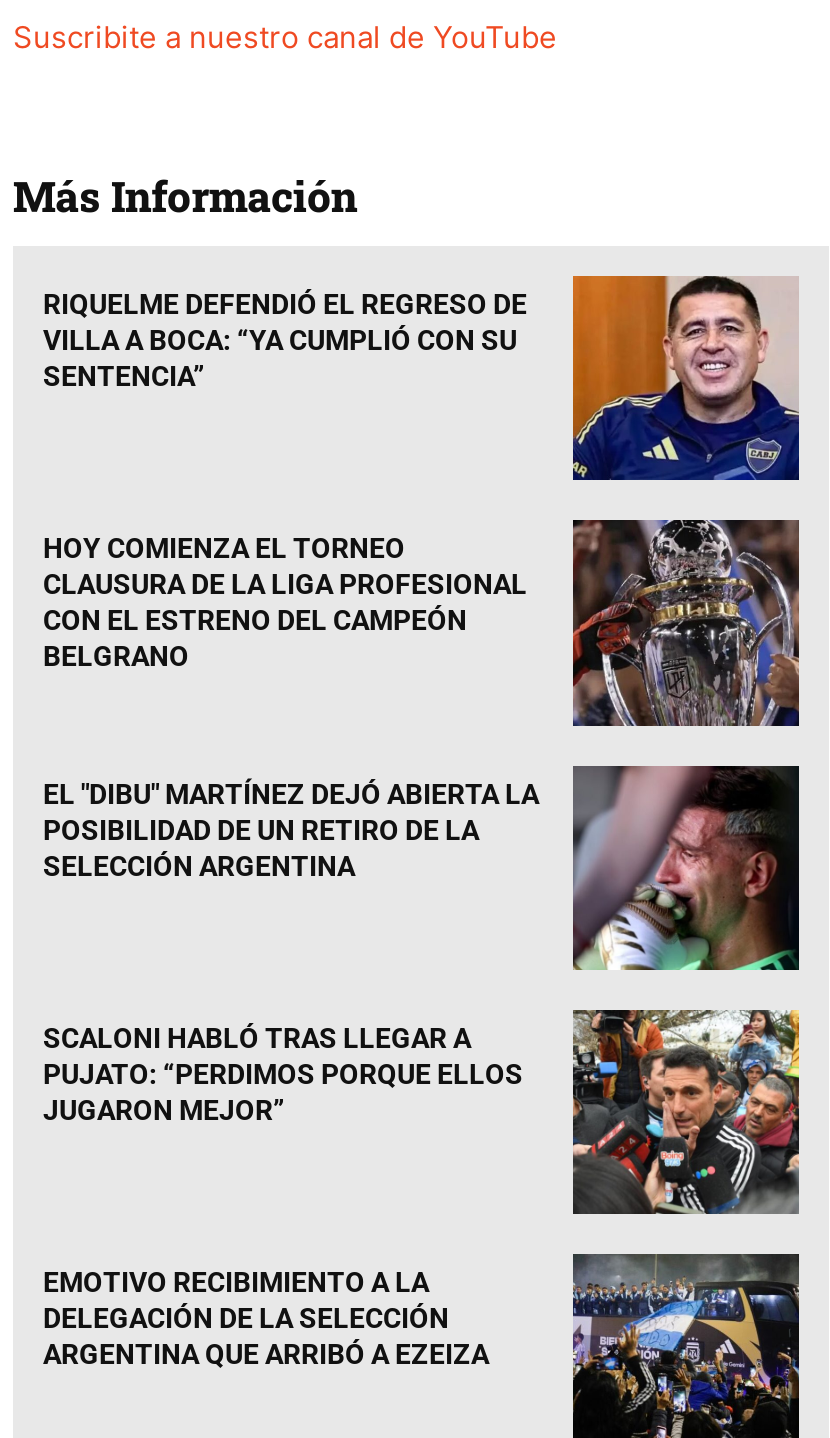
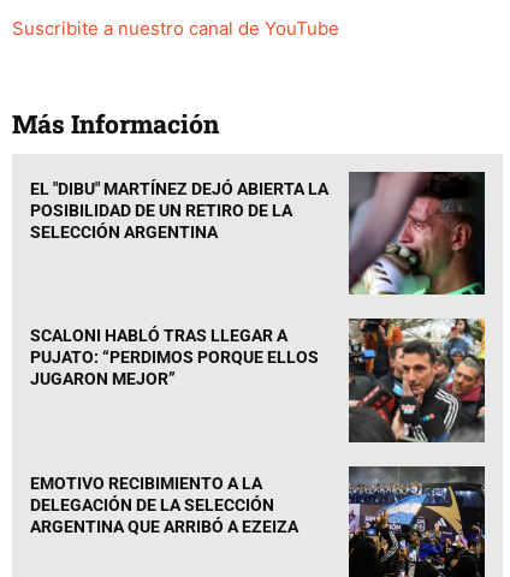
[43,274,799,482] [image] | RIQUELME DEFENDIÓ EL REGRESO DE | VILLA A BOCA: “YA CUMPLIÓ CON SU | SENTENCIA” -> none
[43,518,801,726] [image] | HOY COMIENZA EL TORNEO | CLAUSURA DE LA LIGA PROFESIONAL | CON EL ESTRENO DEL CAMPEÓN | BELGRANO -> none

